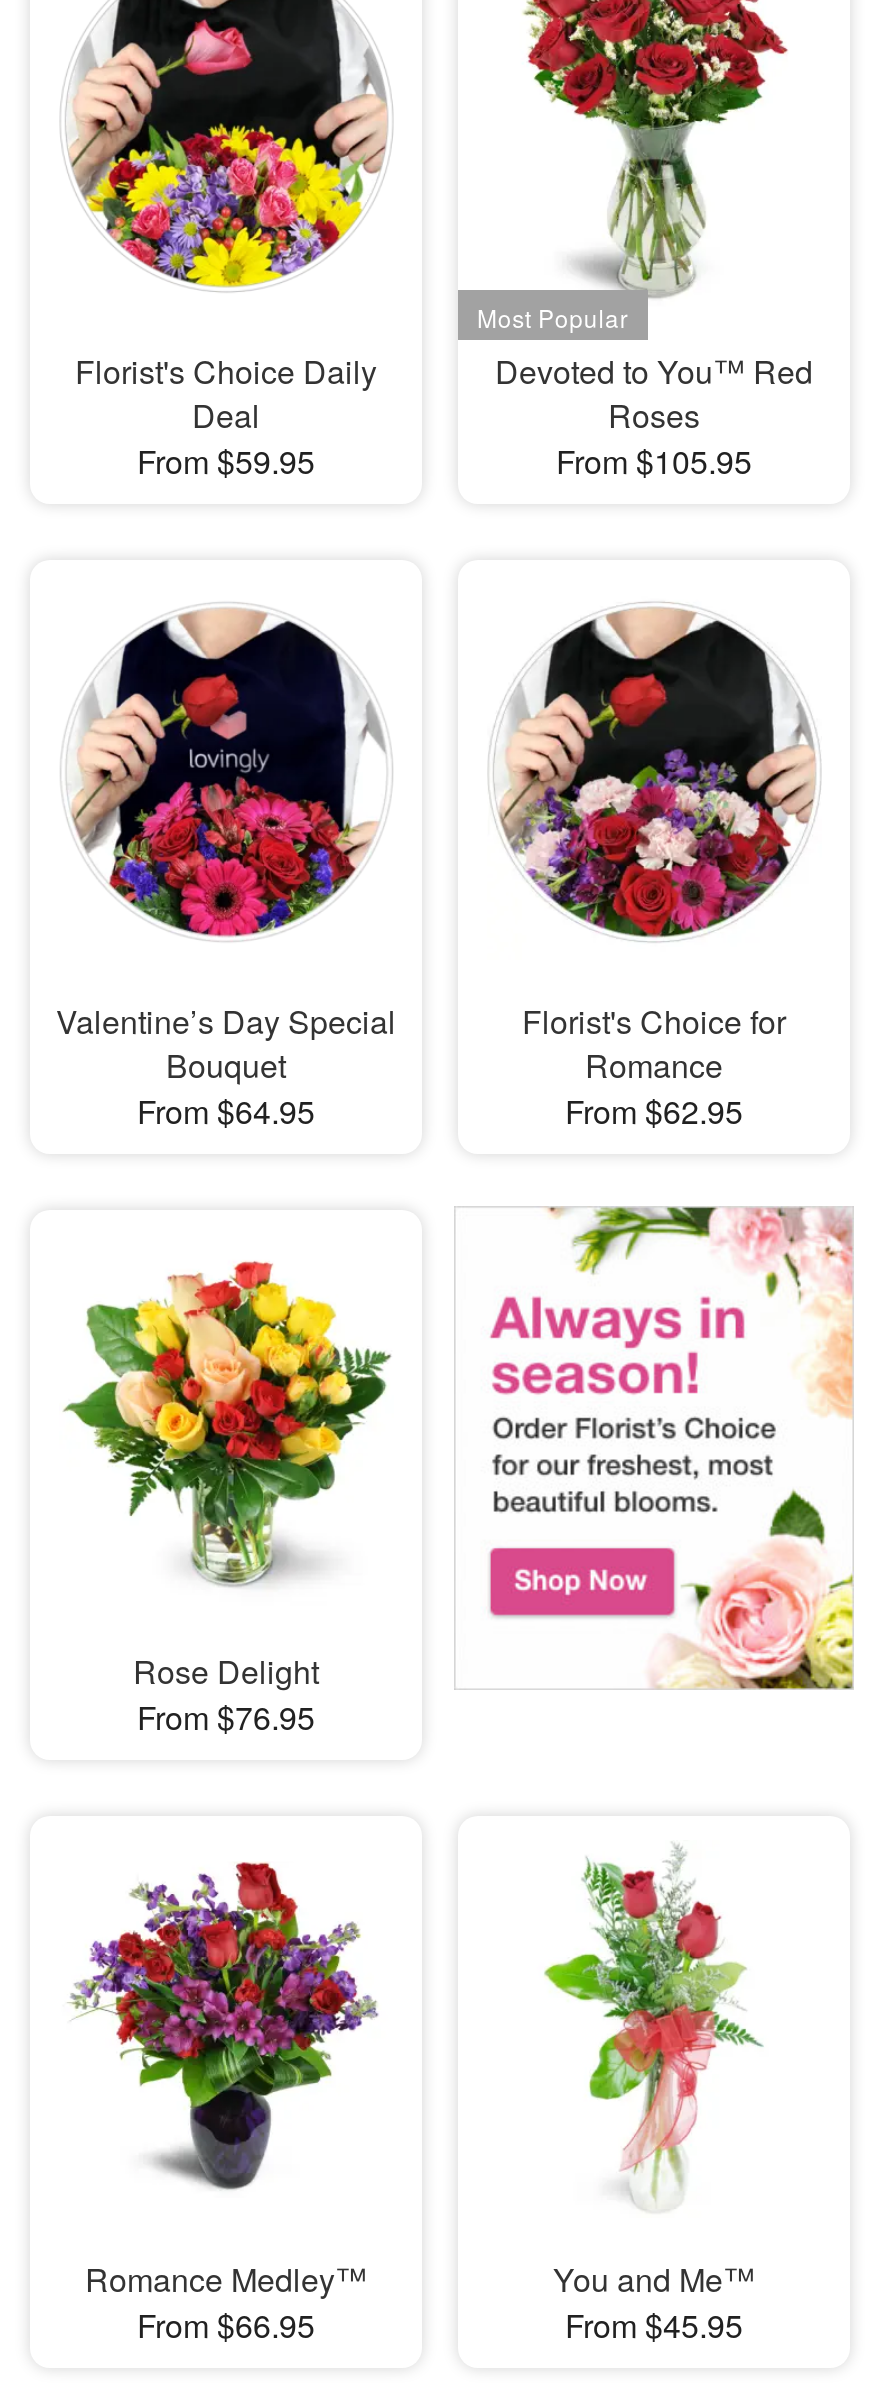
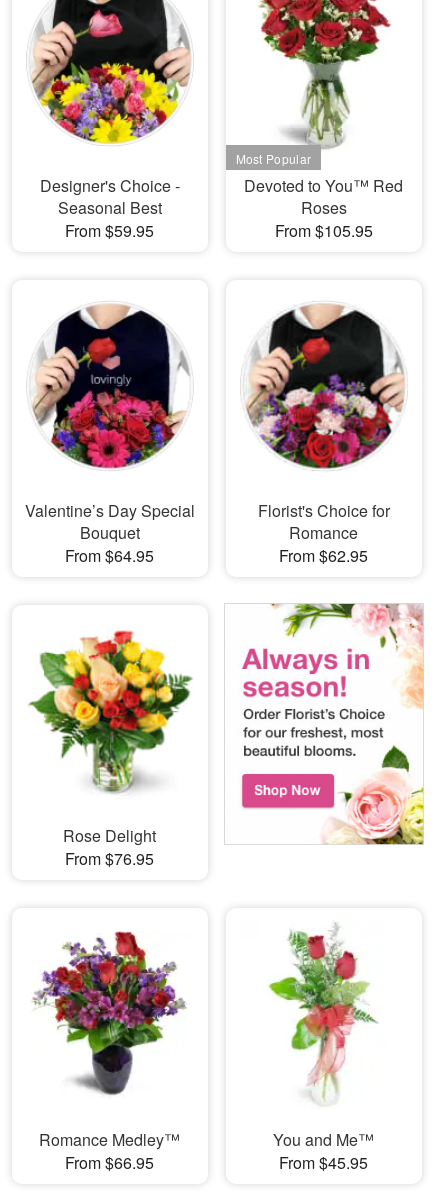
[75,347,377,437] Florist's Choice Daily | Deal -> [40,174,180,219] Designer's Choice - | Seasonal Best

